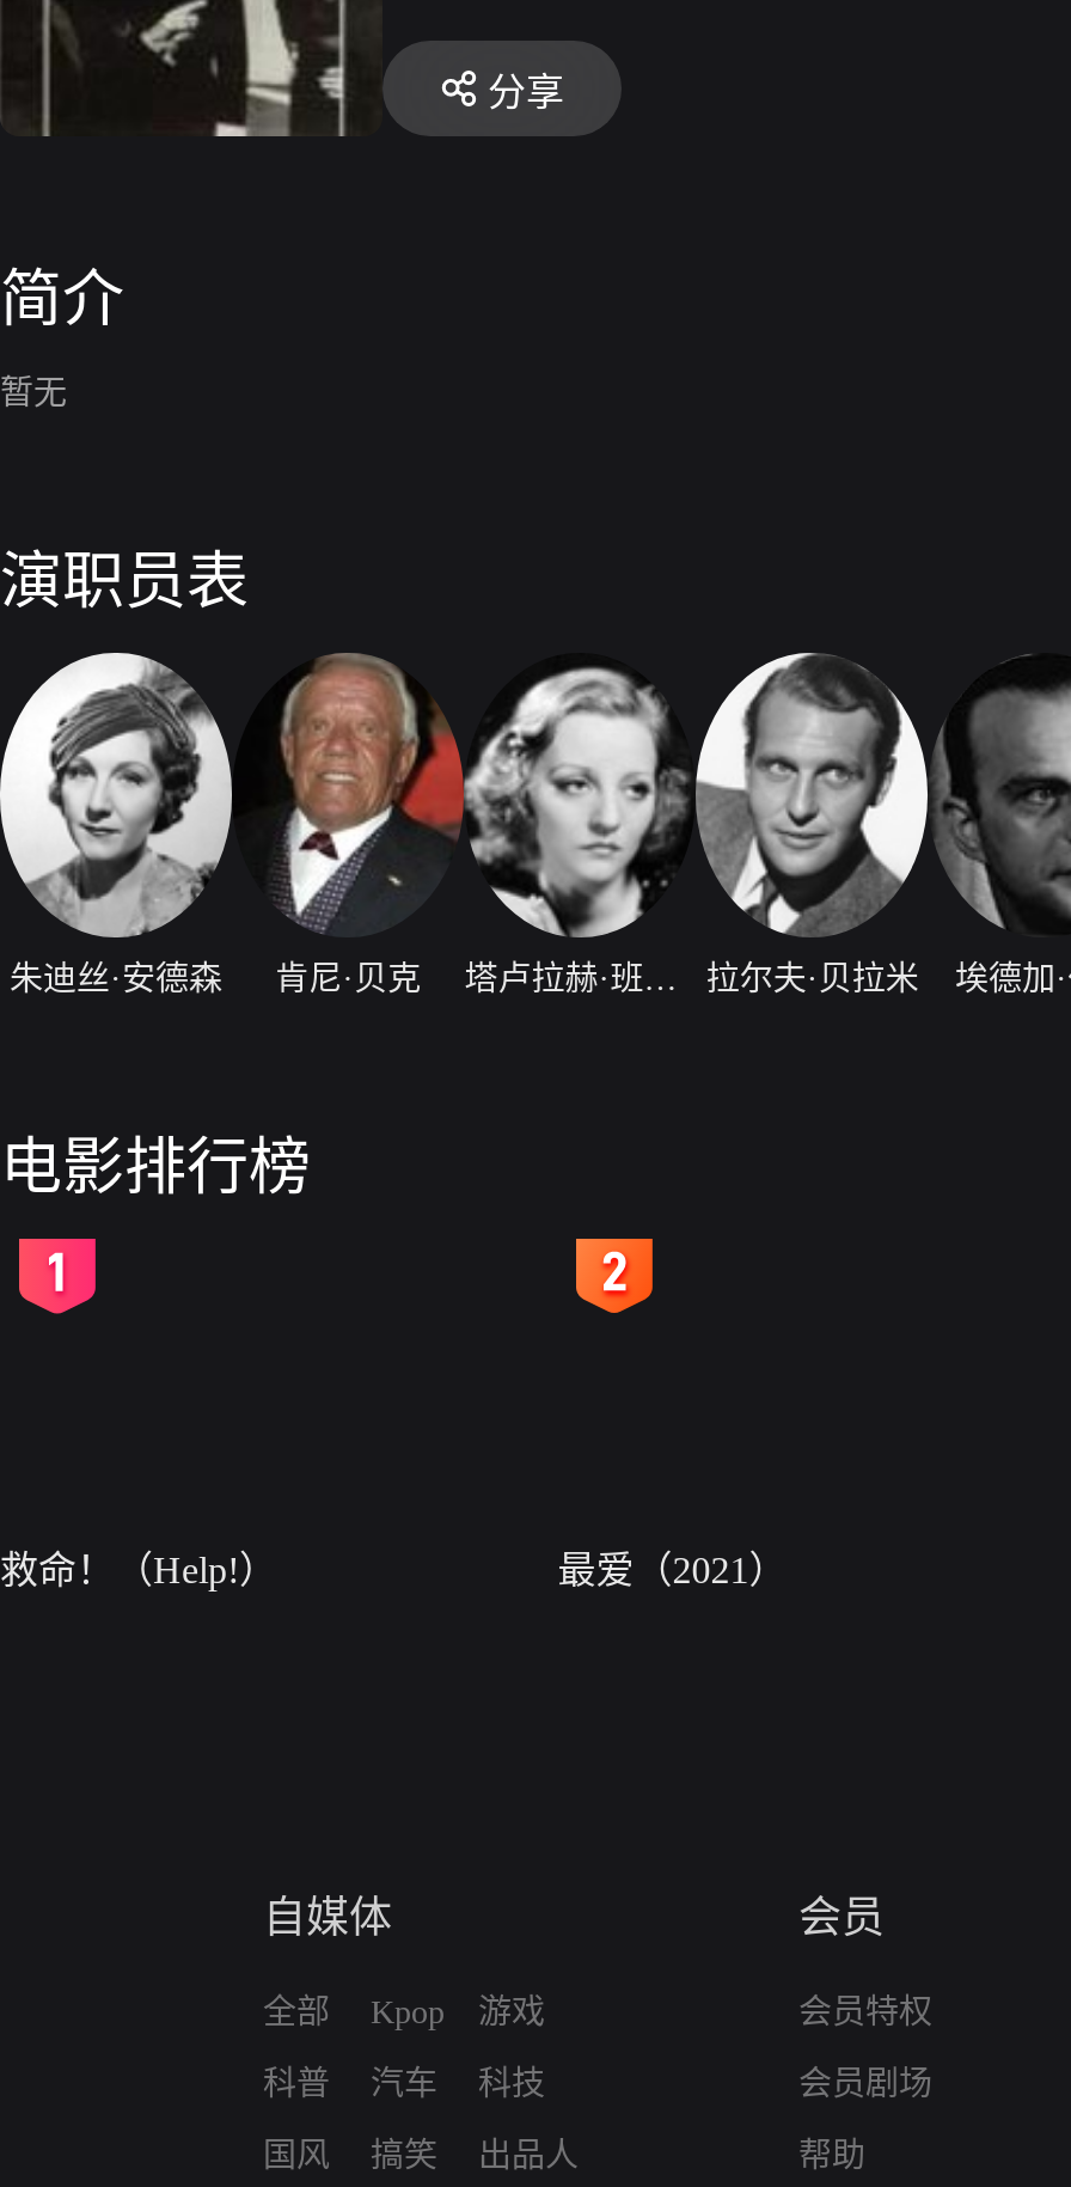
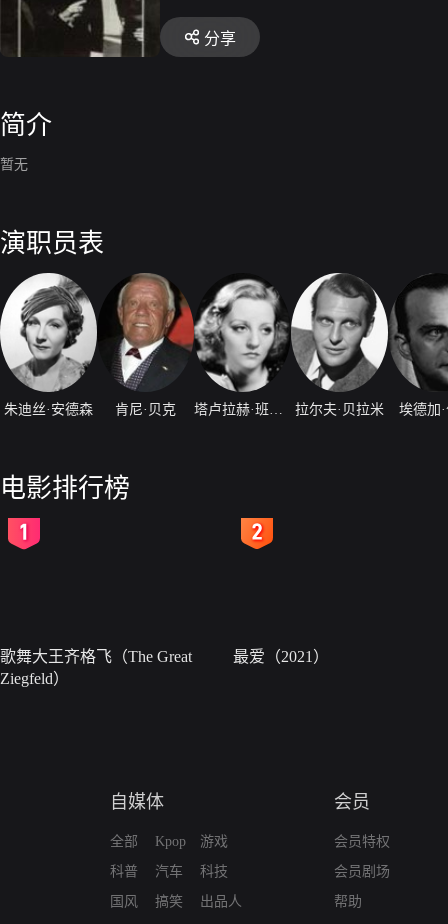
[0,1550,277,1591] 救命！（Help!） -> [0,648,192,687] 歌舞大王齐格飞（The Great | Ziegfeld）

